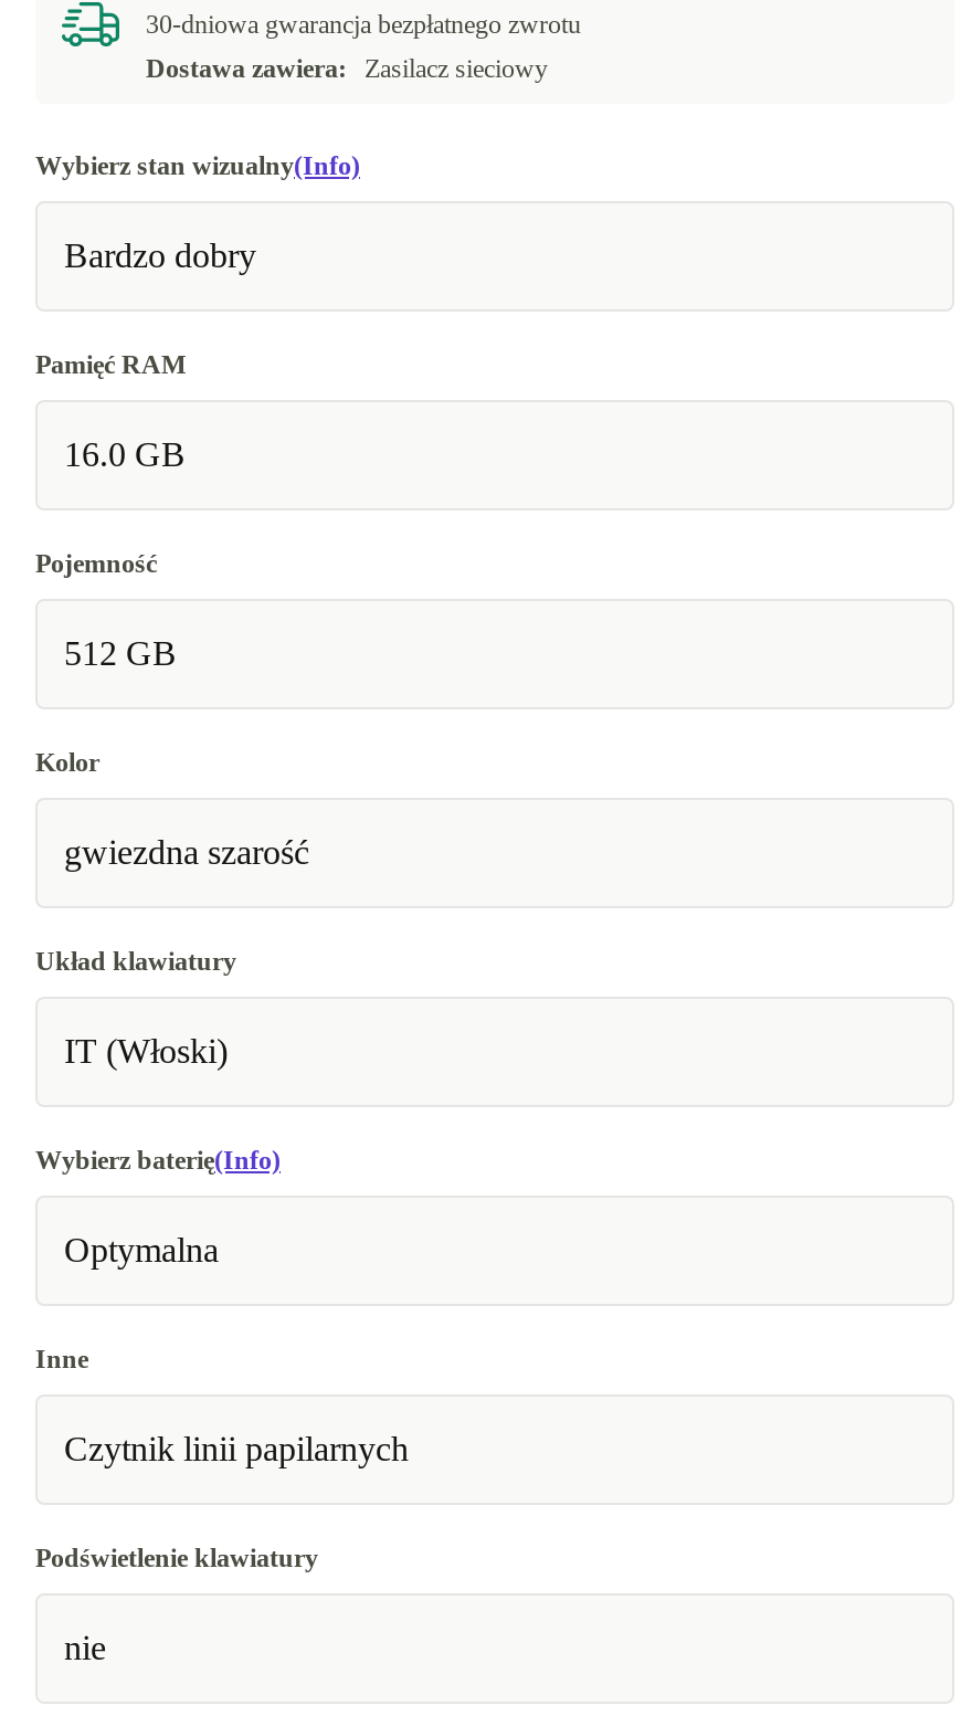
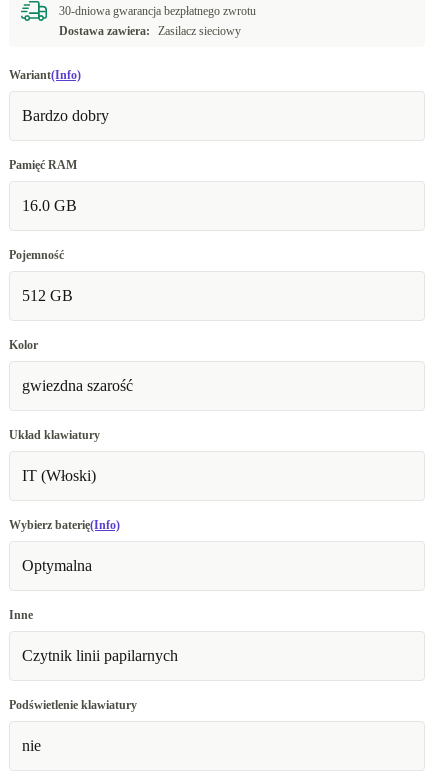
[35,150,360,181] Wybierz stan wizualny(Info) -> [9,68,81,82] Wariant(Info)

